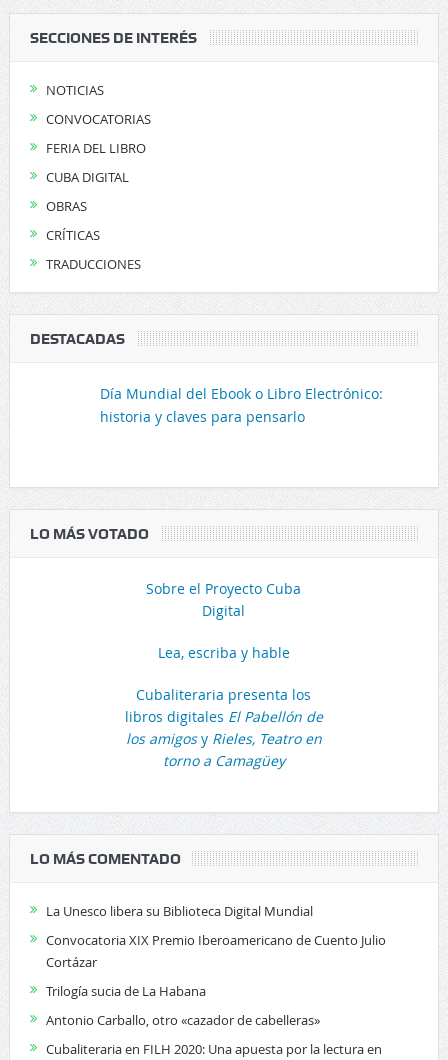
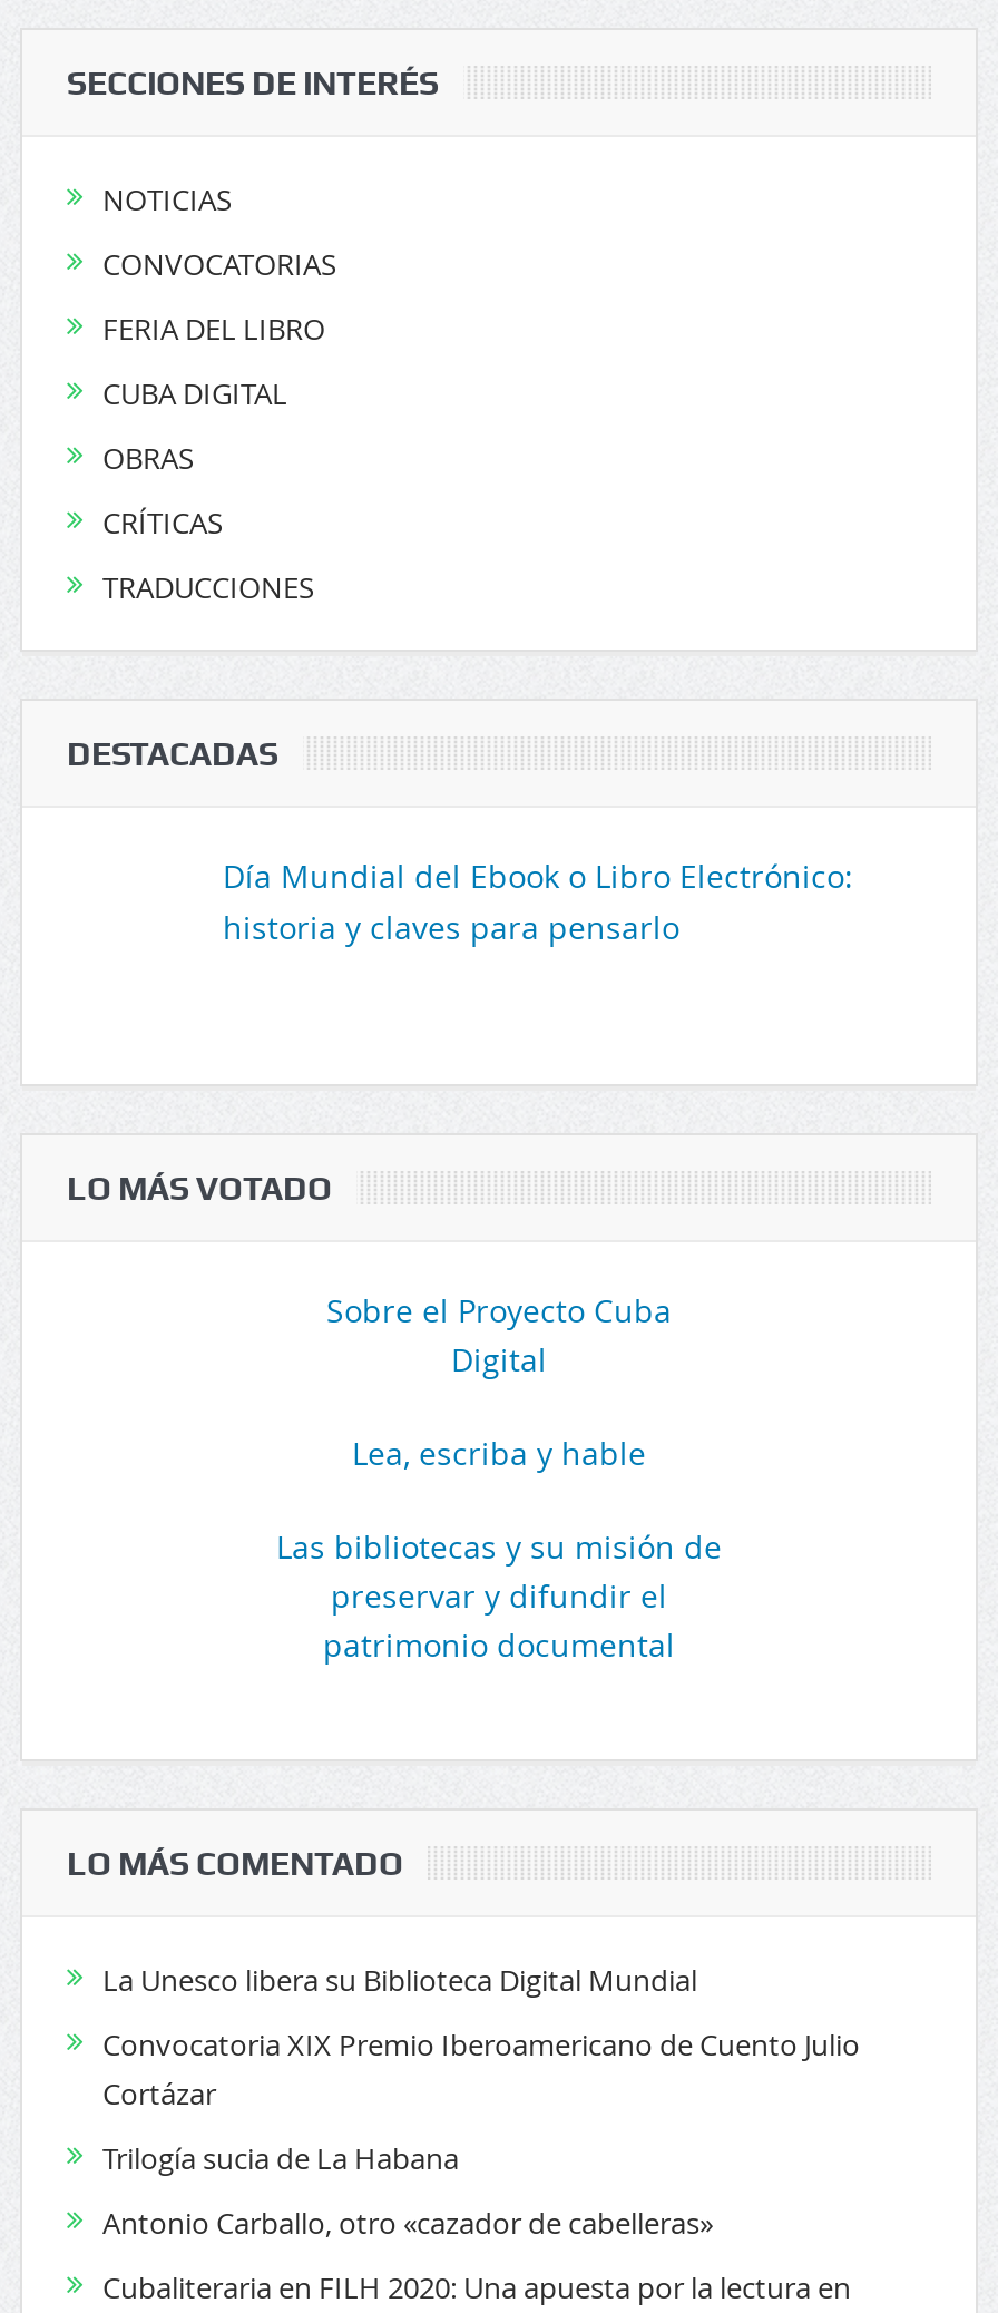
[125,684,323,769] Cubaliteraria presenta los | libros digitales El Pabellón de | los amigos y Rieles, Teatro en | torno a Camagüey -> [276,1525,722,1666] Las bibliotecas y su misión de | preservar y difundir el | patrimonio documental

